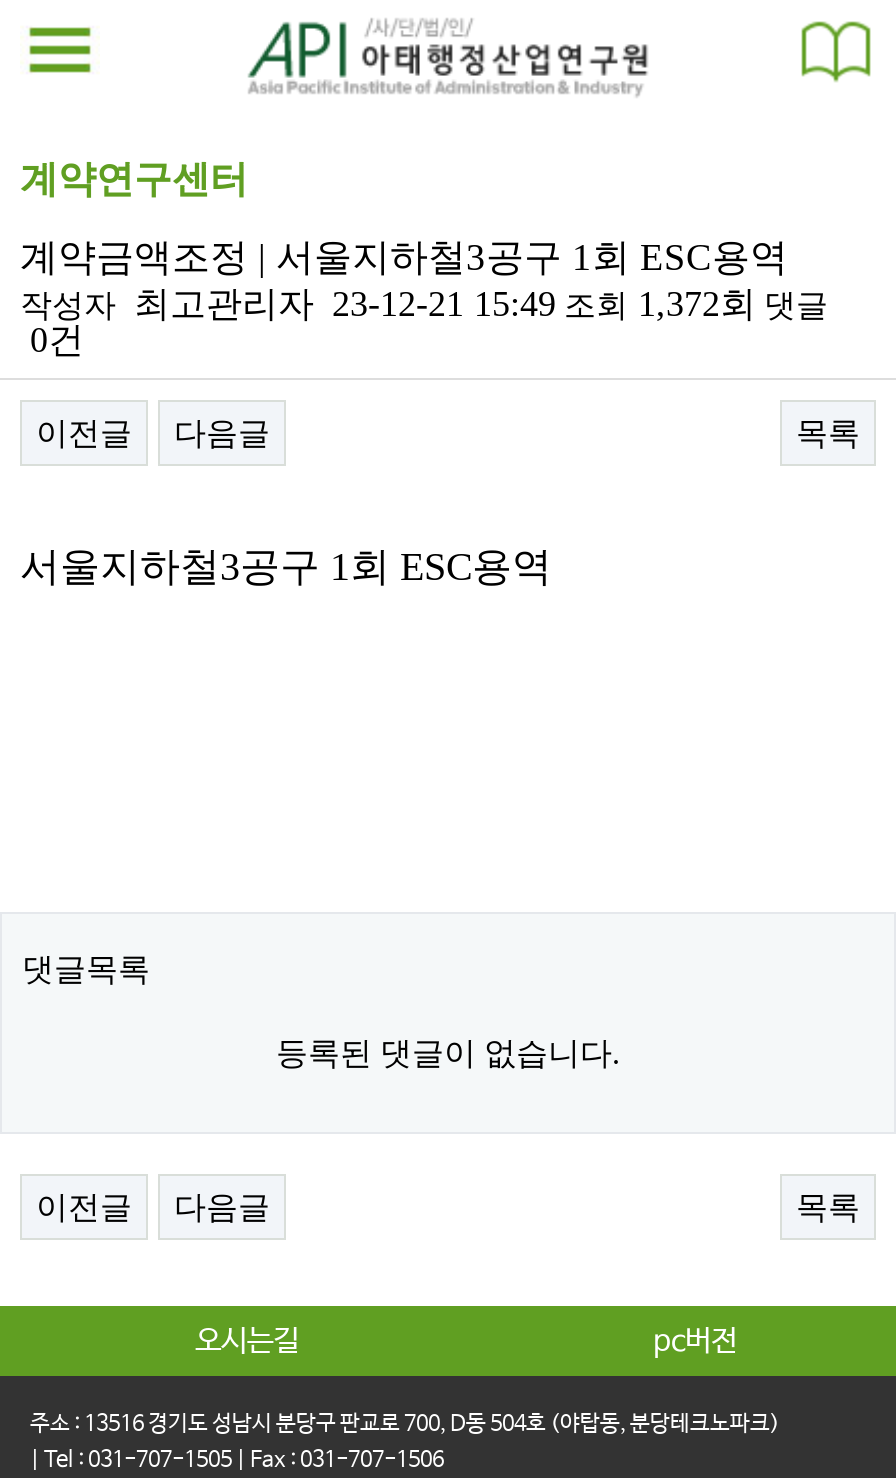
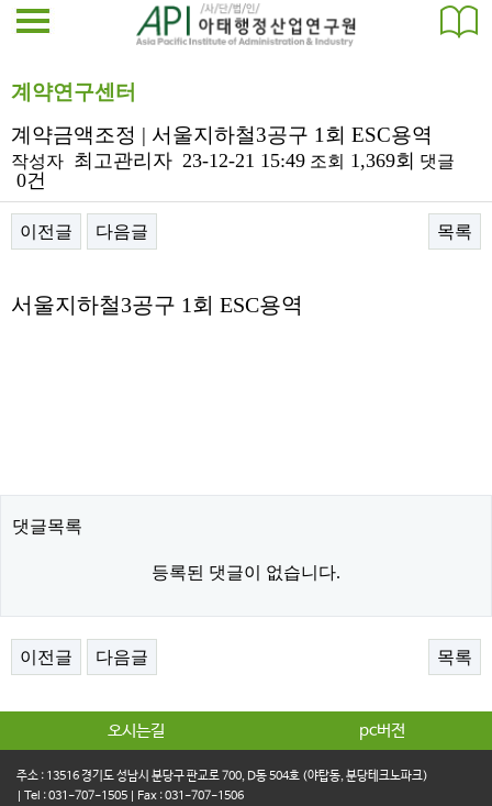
[20,284,828,324] 작성자 최고관리자 23-12-21 15:49 조회 1,372회 댓글 -> [11,150,455,172] 작성자 최고관리자 23-12-21 15:49 조회 1,369회 댓글

